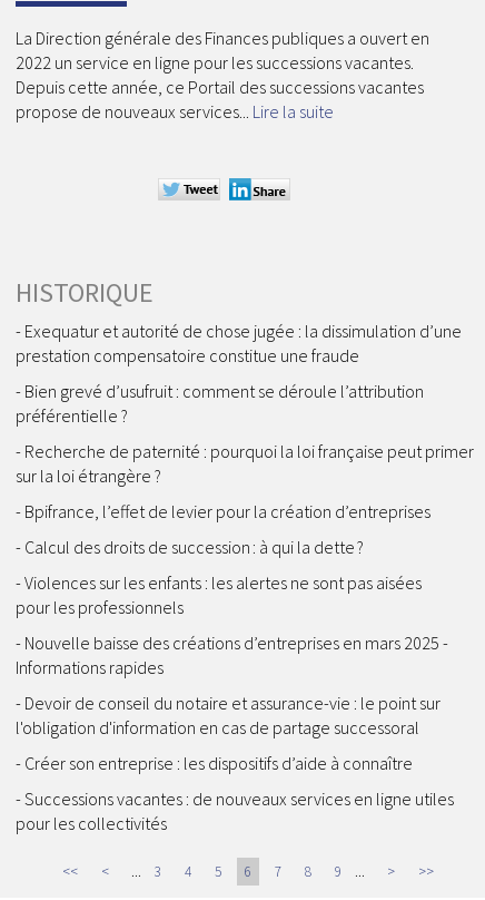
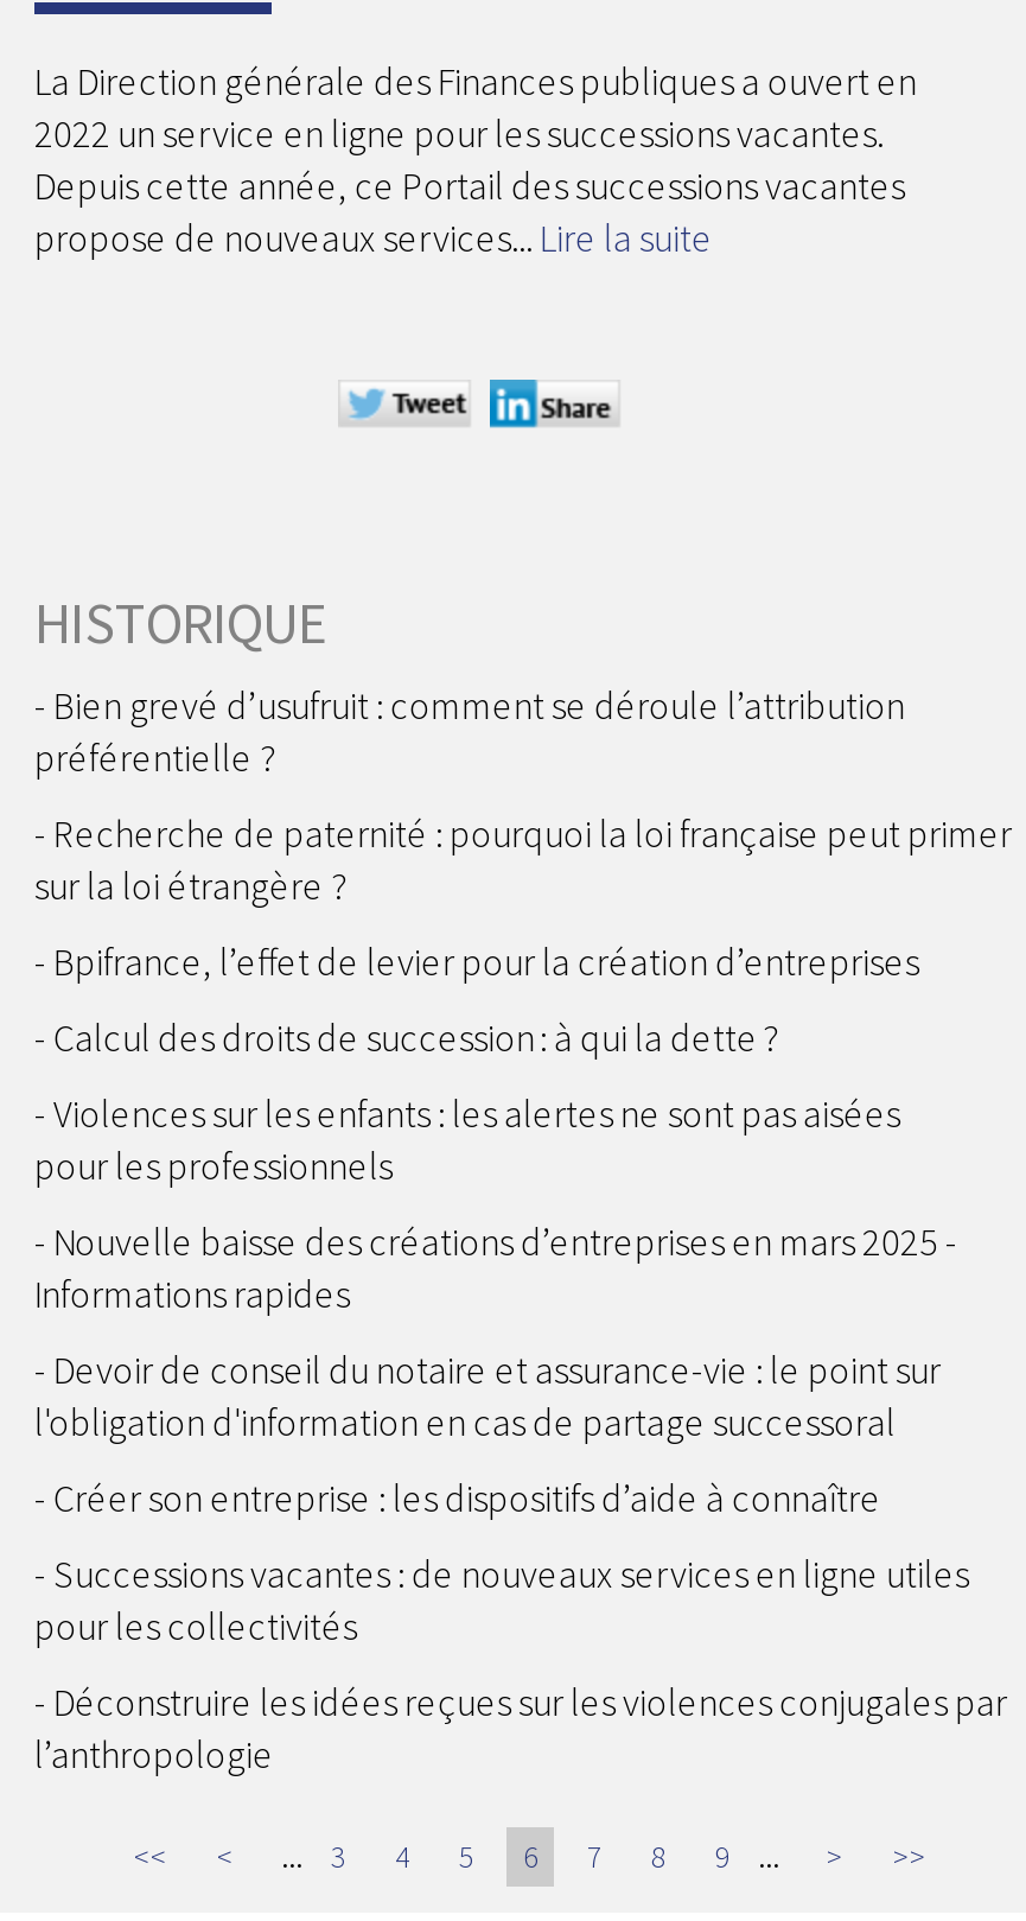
[16,319,462,366] Exequatur et autorité de chose jugée : la dissimulation d’une | prestation compensatoire constitue une fraude -> none
moved [16,379,474,834] -> [34,680,1012,1648]: Bien grevé d’usufruit : comment se déroule l’attribution | préférentielle ? | Recherche de paternité : pourquoi la loi française peut primer | ... | Successions vacantes : de nouveaux services en ligne utiles | pour les collectivités
none -> [34,1677,1007,1776] Déconstruire les idées reçues sur les violences conjugales par | l’anthropologie

